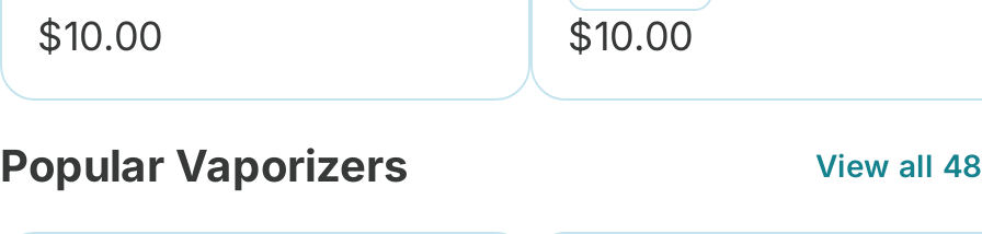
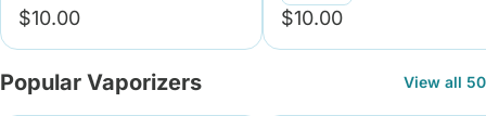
[815,145,982,183] View all 48 -> [404,72,486,91] View all 50

